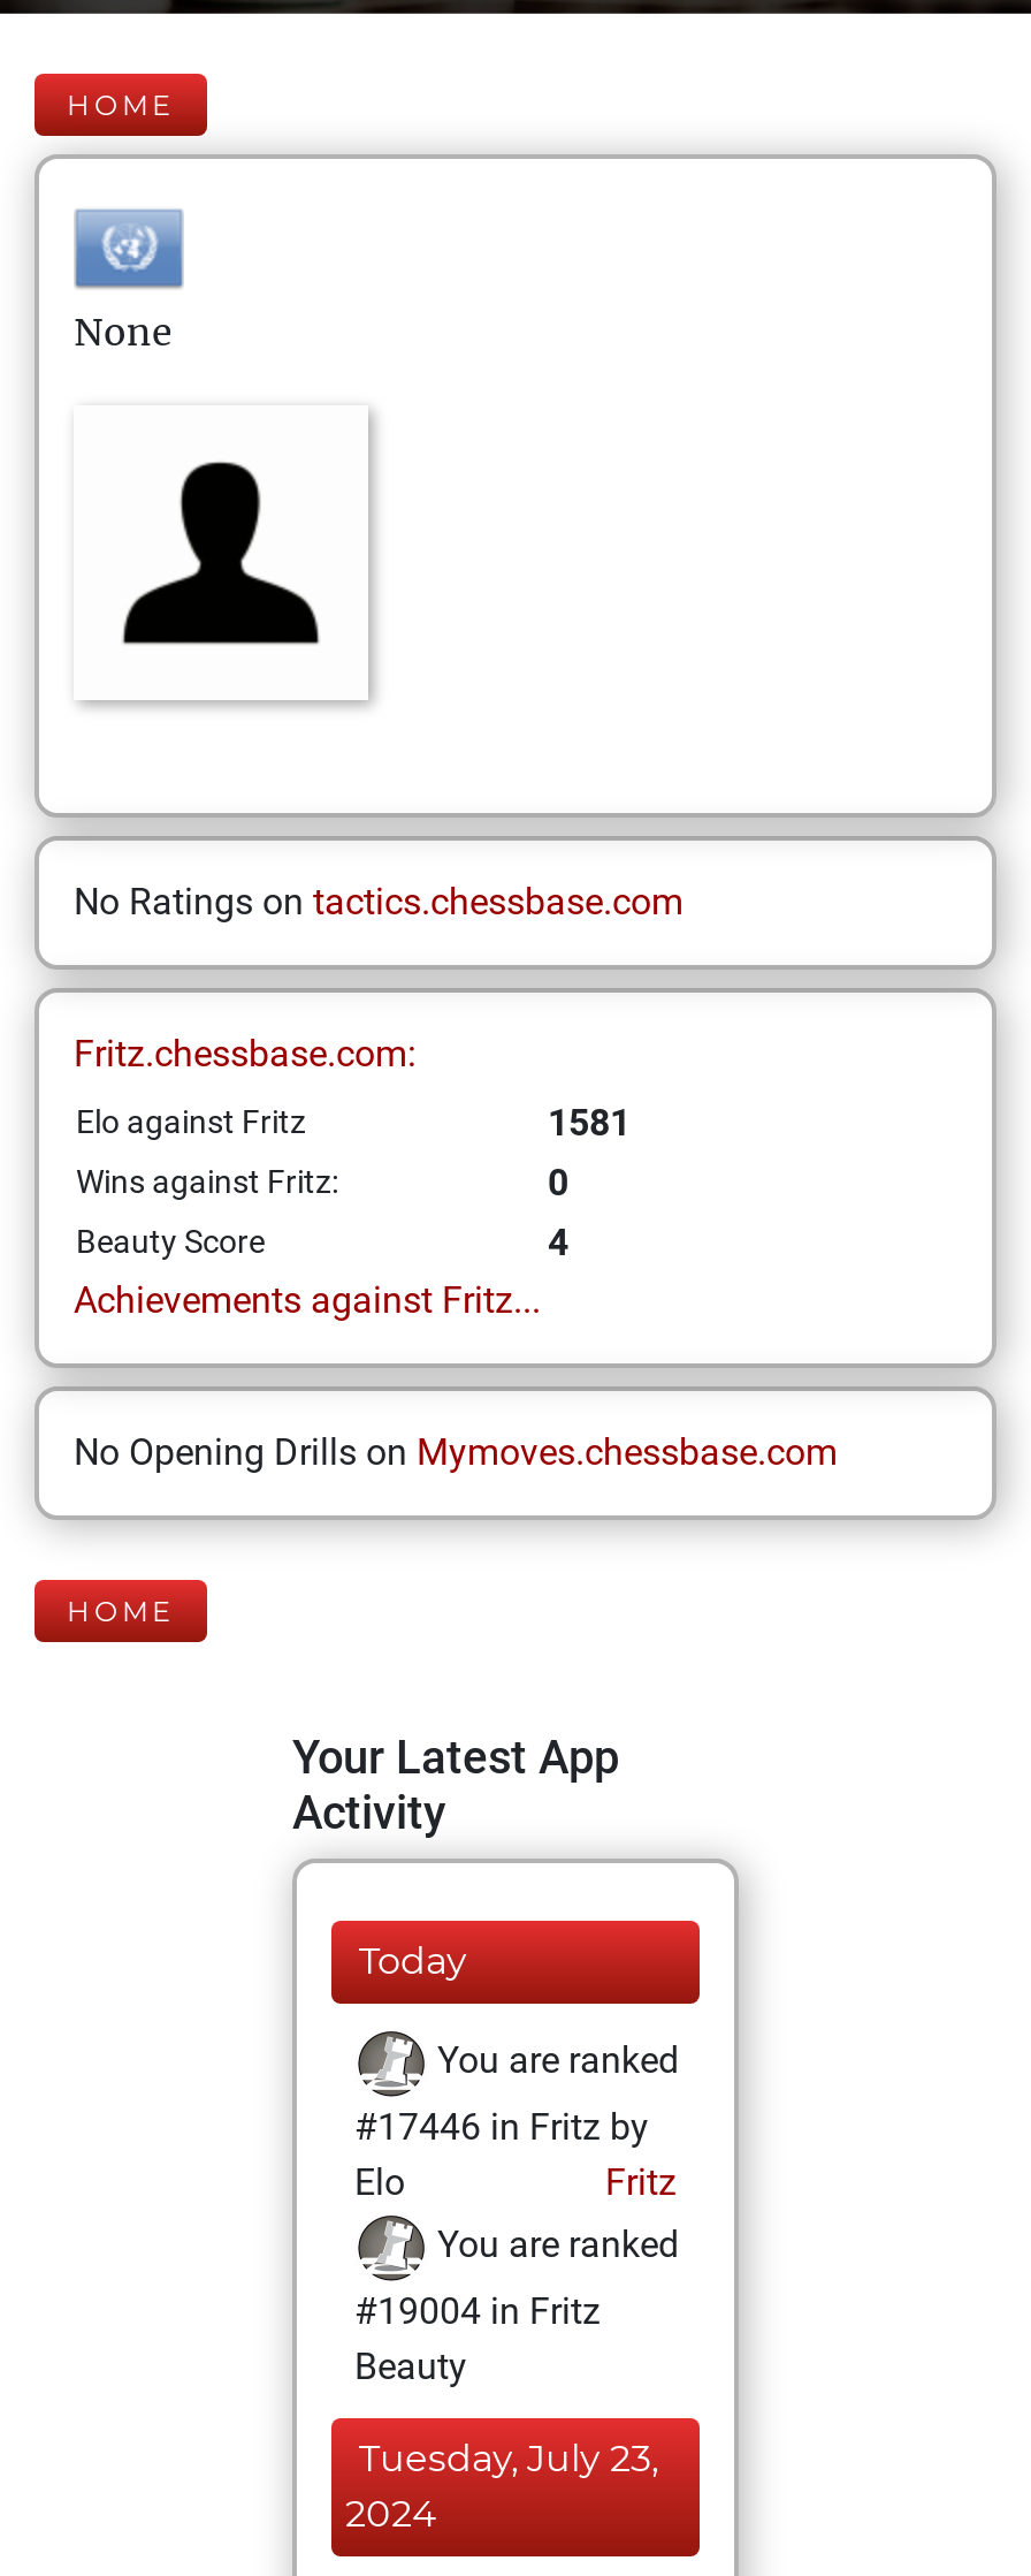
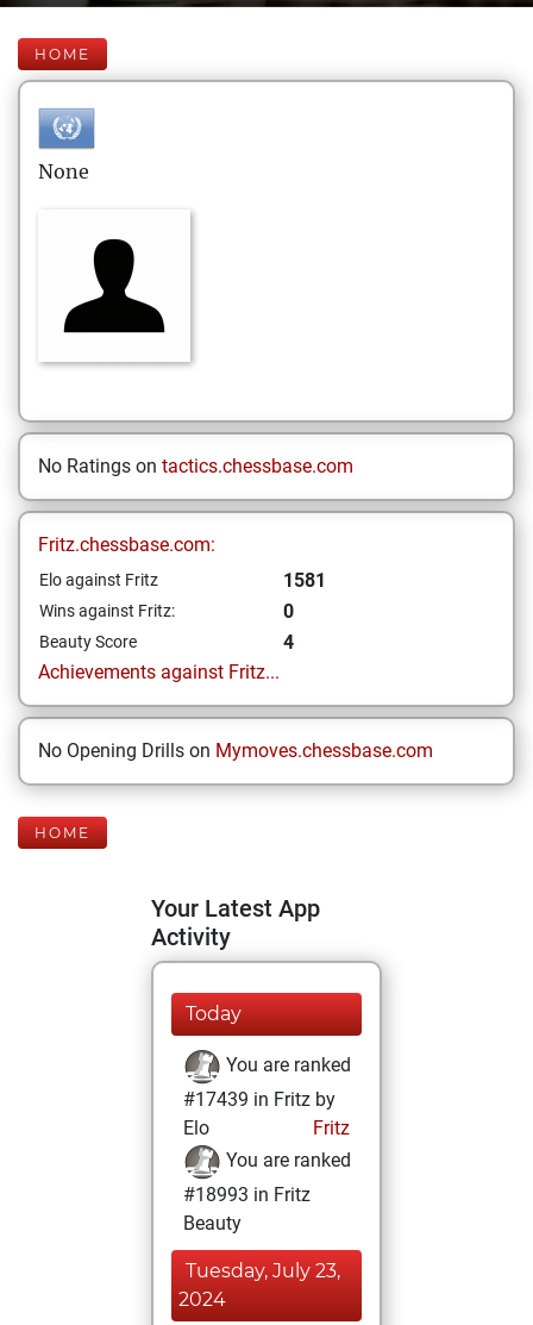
[354,2105,649,2149] #17446 in Fritz by -> [183,1088,336,1111] #17439 in Fritz by
[354,2289,601,2333] #19004 in Fritz -> [183,1183,311,1206] #18993 in Fritz

